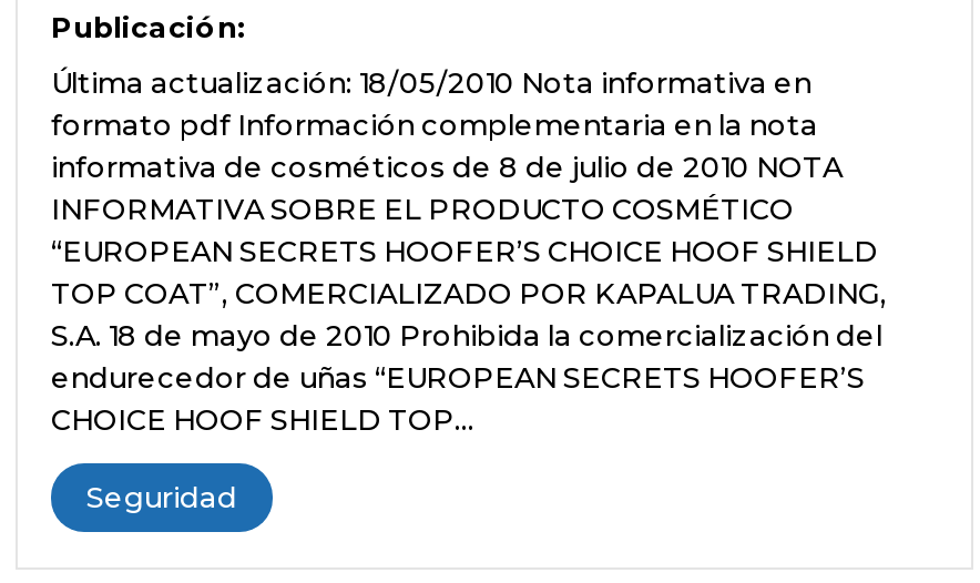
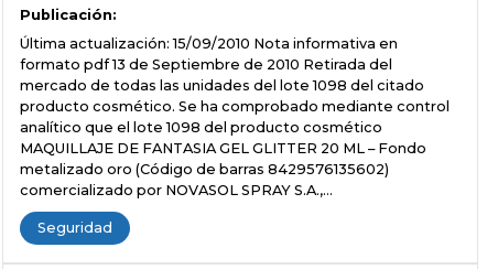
[51,67,887,437] Última actualización: 18/05/2010 Nota informativa en | formato pdf Información complementaria en la nota | informativa de cosméticos de 8 de julio de 2010 NOTA | INFORMATIVA SOBRE EL PRODUCTO COSMÉTICO | “EUROPEAN SECRETS HOOFER’S CHOICE HOOF SHIELD | TOP COAT”, COMERCIALIZADO POR KAPALUA TRADING, | S.A. 18 de mayo de 2010 Prohibida la comercialización del | endurecedor de uñas “EUROPEAN SECRETS HOOFER’S | CHOICE HOOF SHIELD TOP… -> [20,35,450,198] Última actualización: 15/09/2010 Nota informativa en | formato pdf 13 de Septiembre de 2010 Retirada del | mercado de todas las unidades del lote 1098 del citado | producto cosmético. Se ha comprobado mediante control | analítico que el lote 1098 del producto cosmético | MAQUILLAJE DE FANTASIA GEL GLITTER 20 ML – Fondo | metalizado oro (Código de barras 8429576135602) | comercializado por NOVASOL SPRAY S.A.,…

